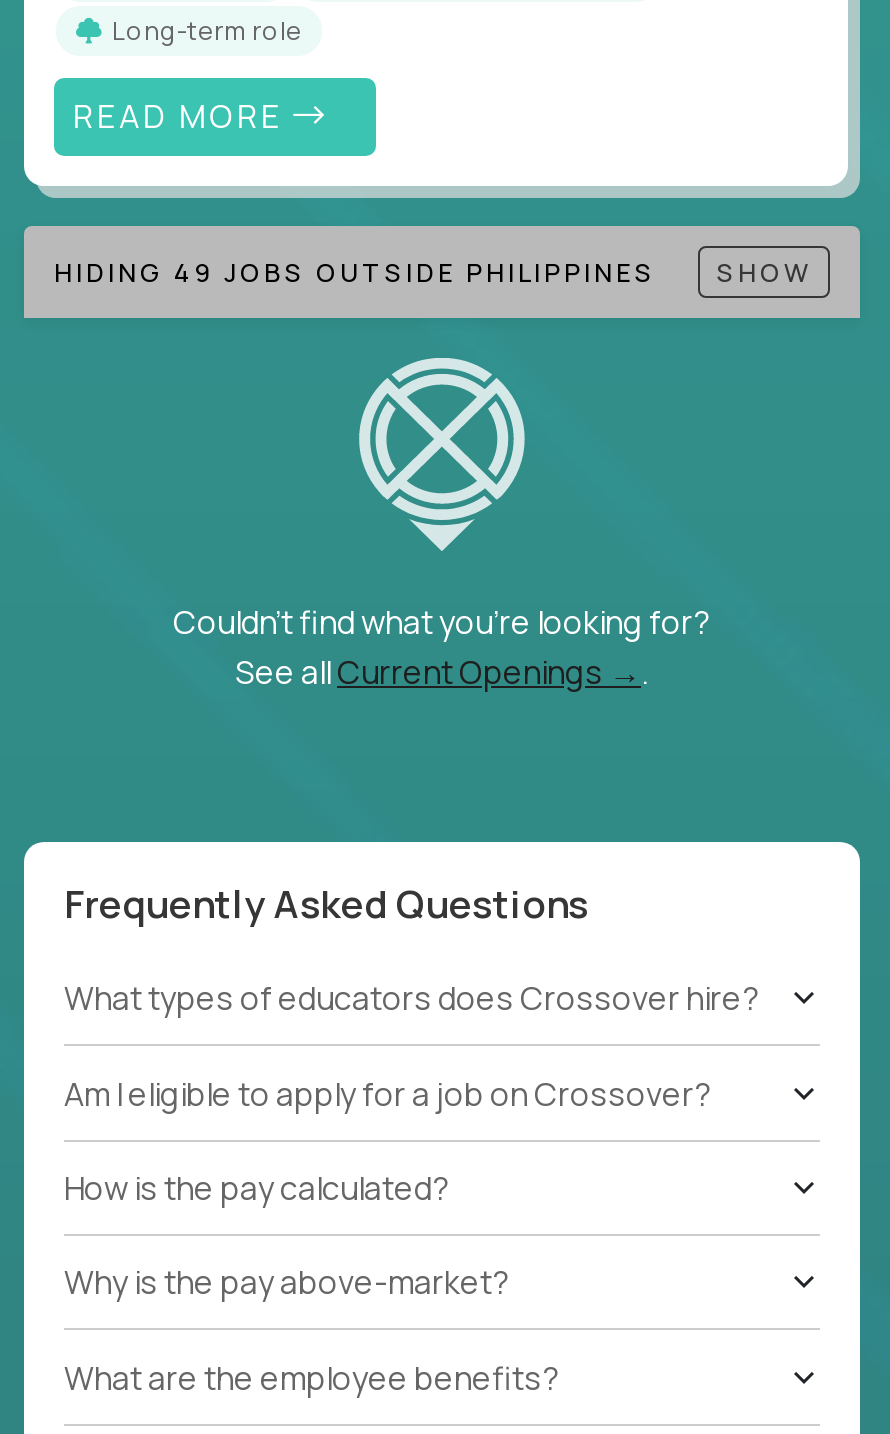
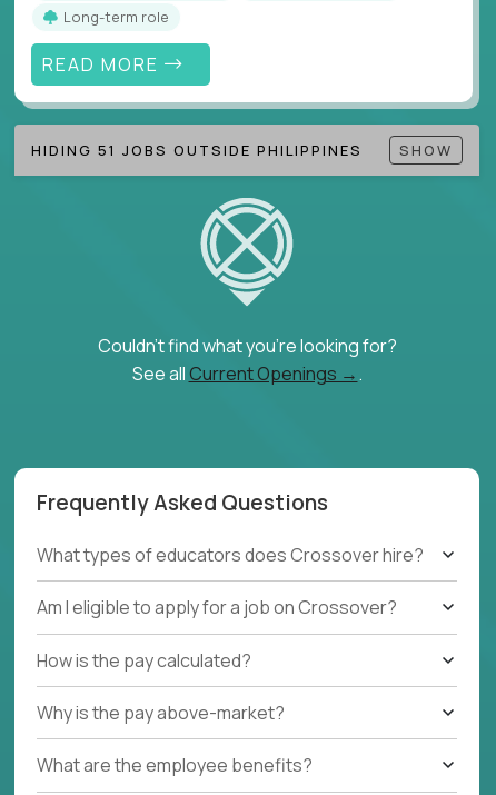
[54,253,656,289] HIDING 49 JOBS OUTSIDE PHILIPPINES -> [31,140,363,160] HIDING 51 JOBS OUTSIDE PHILIPPINES

